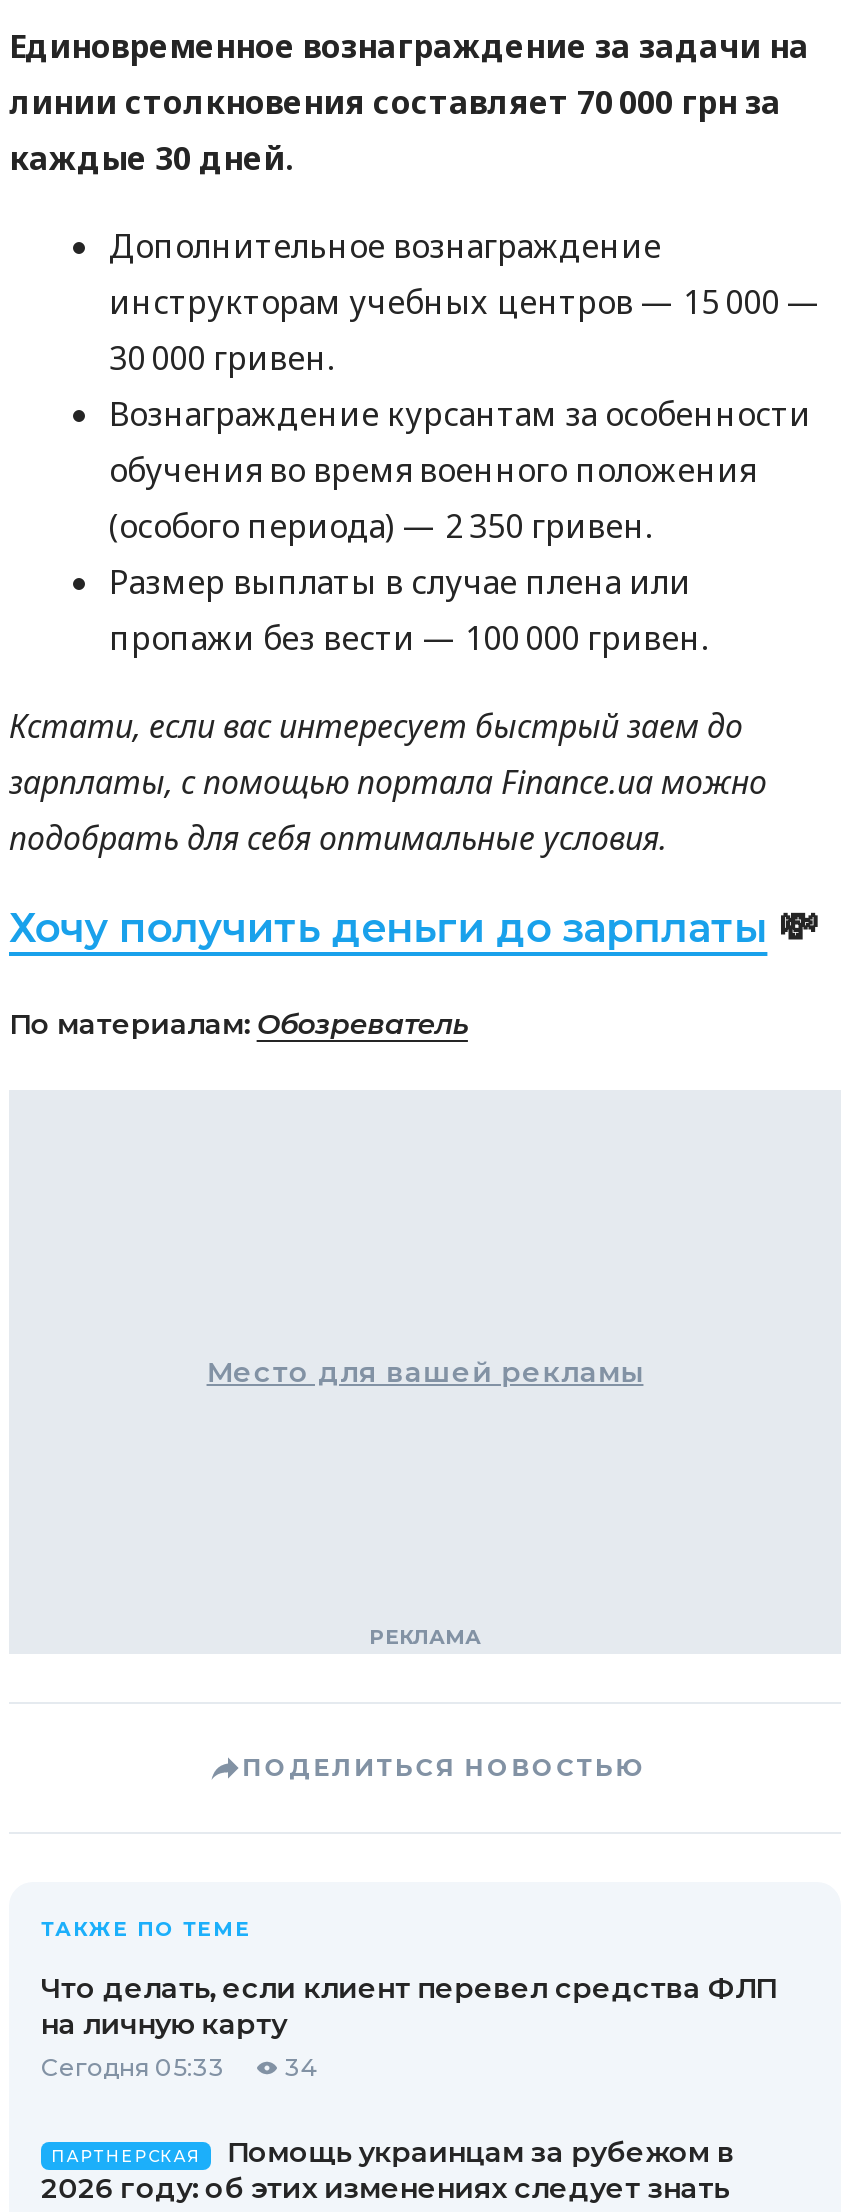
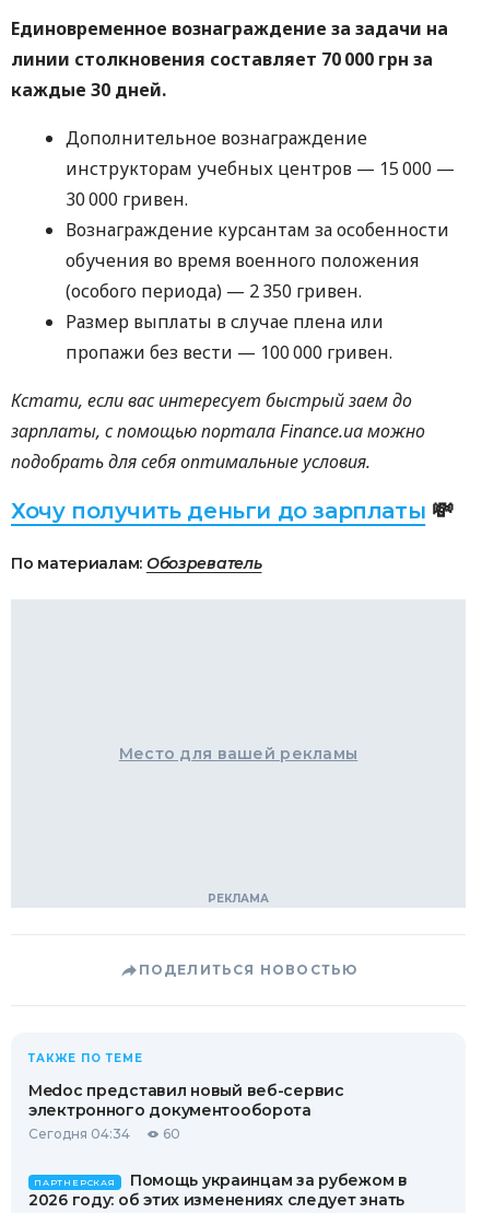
[41,1971,776,2083] Что делать, если клиент перевел средства ФЛП | на личную карту | Сегодня 05:33 | 34 -> [28,1081,344,1142] Medoc представил новый веб-сервис | электронного документооборота | Сегодня 04:34 | 60

